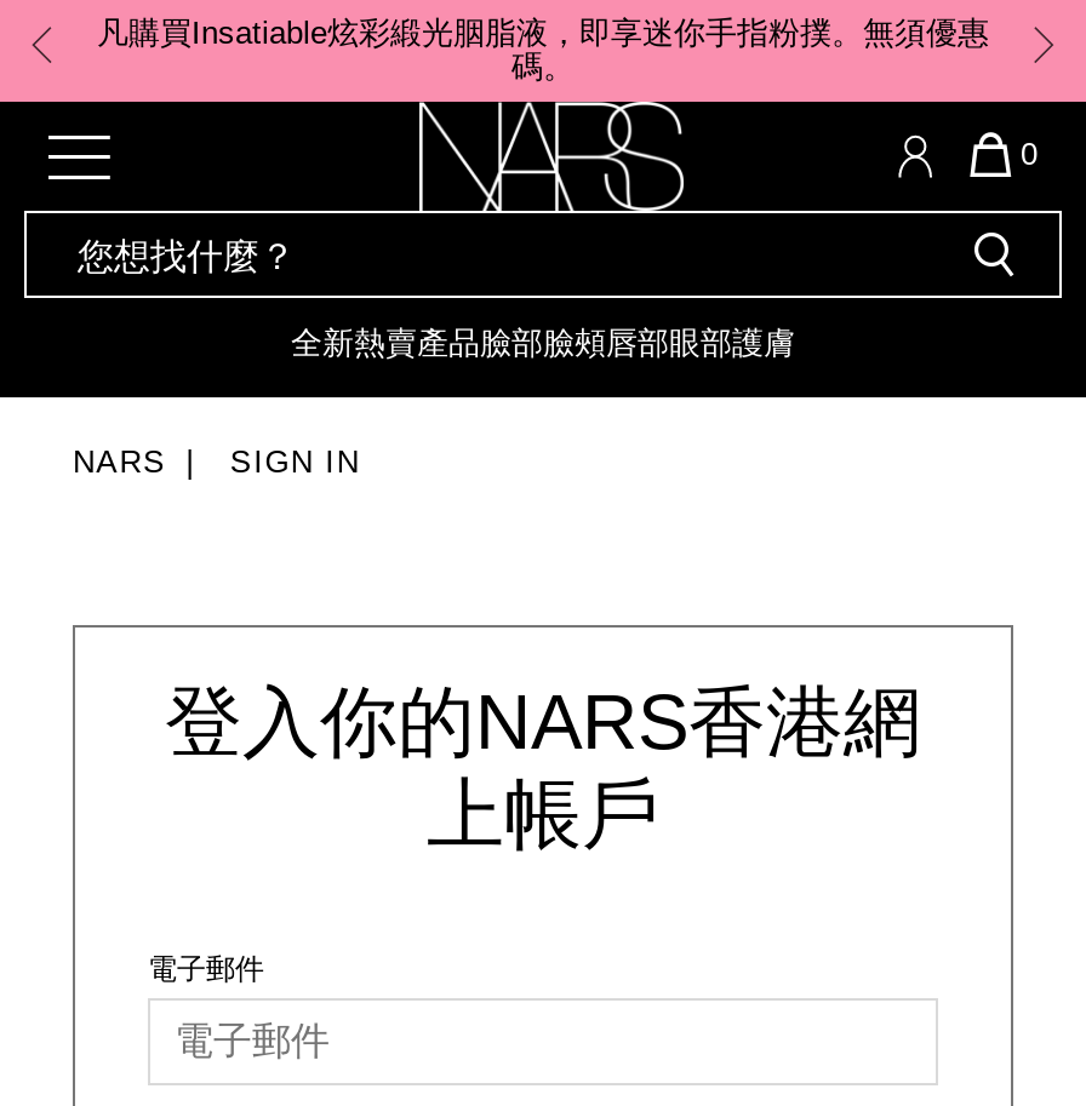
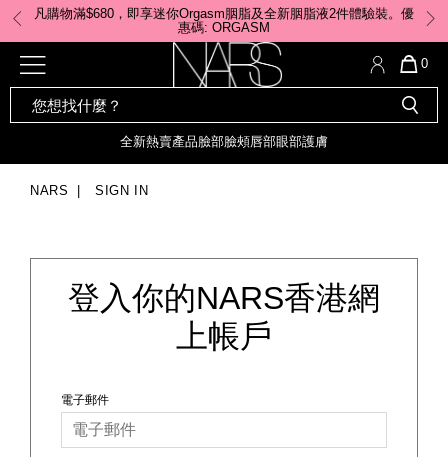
[97,15,989,85] 凡購買Insatiable炫彩緞光胭脂液，即享迷你手指粉撲。無須優惠 | 碼。 -> [34,6,414,35] 凡購物滿$680，即享迷你Orgasm胭脂及全新胭脂液2件體驗裝。優 | 惠碼: ORGASM

